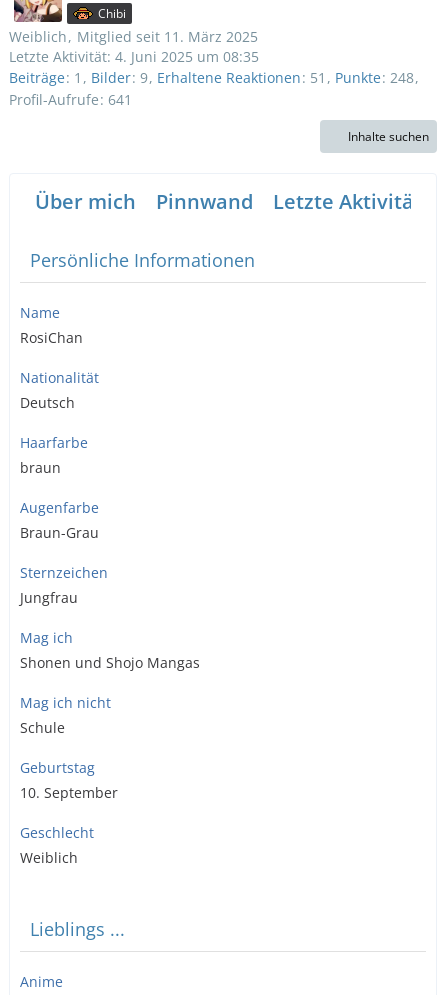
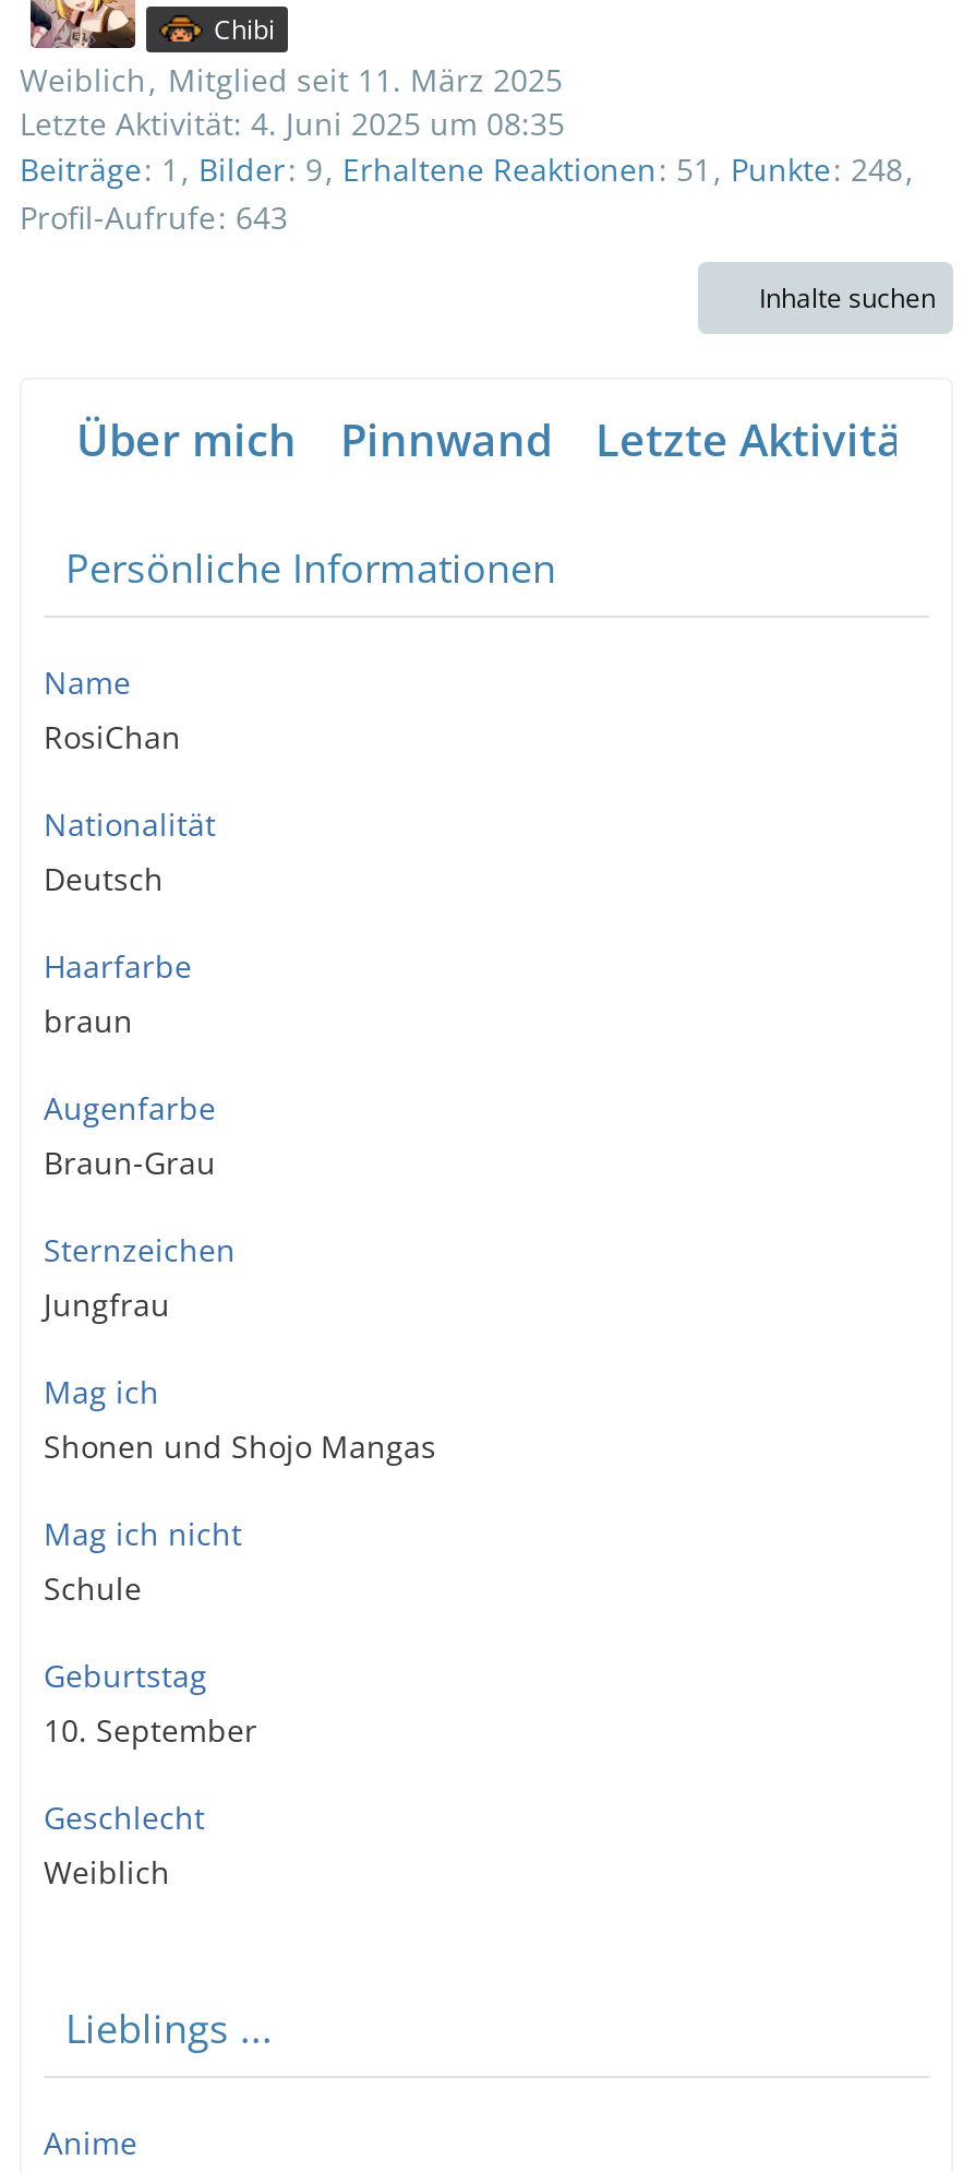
[9,89,132,108] Profil-Aufrufe 641 -> [20,195,288,237] Profil-Aufrufe 643

